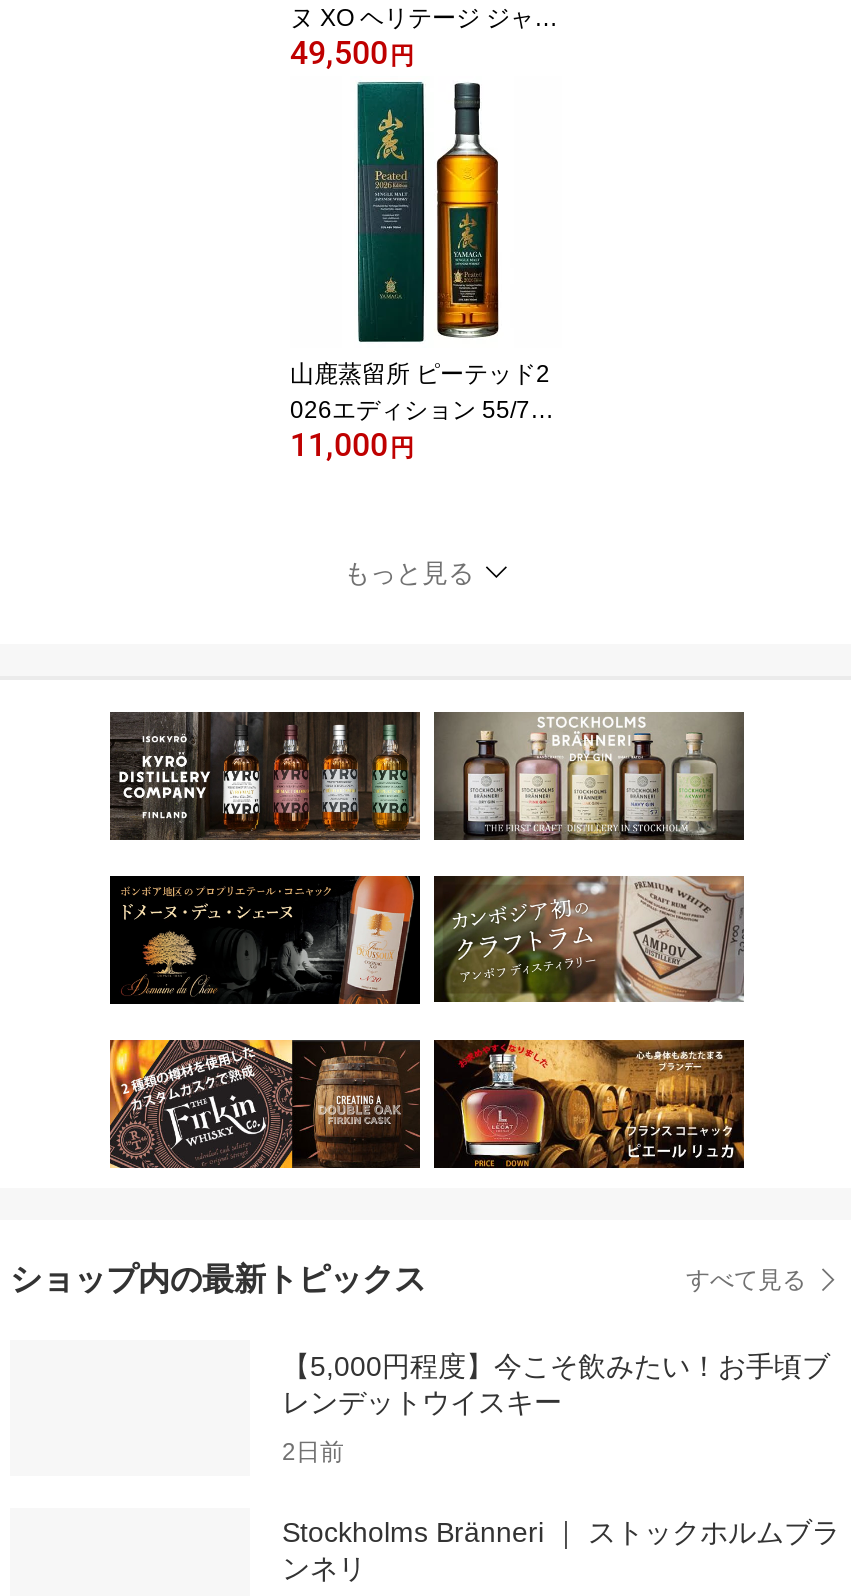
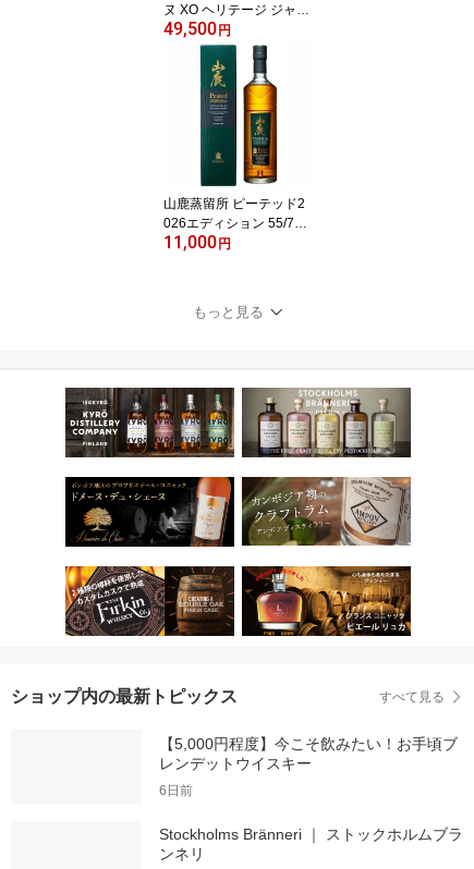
[282,1438,344,1466] 2日前 -> [159,783,193,798] 6日前

